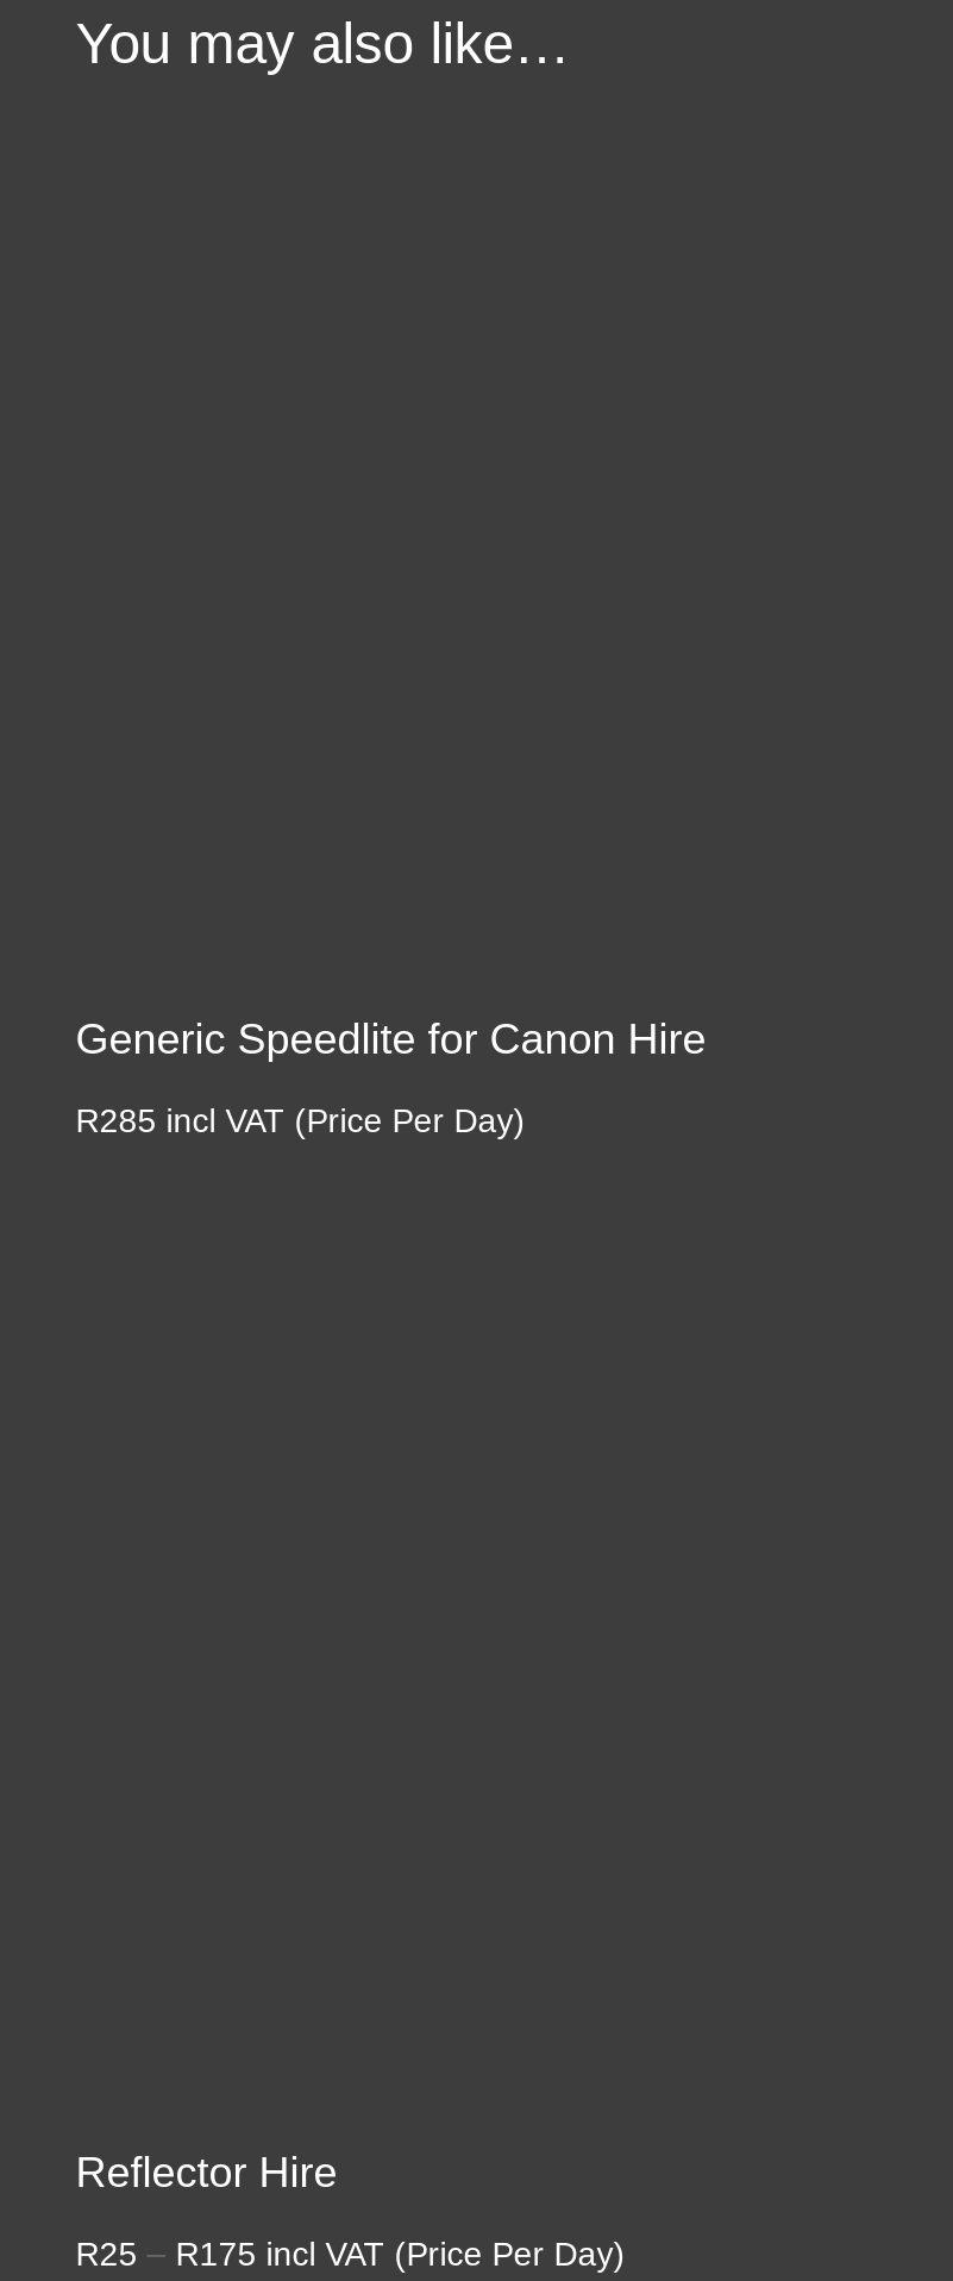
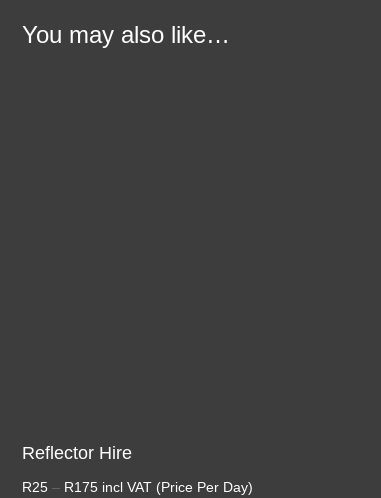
[76,1015,706,1139] Generic Speedlite for Canon Hire | R285 incl VAT (Price Per Day) -> none

